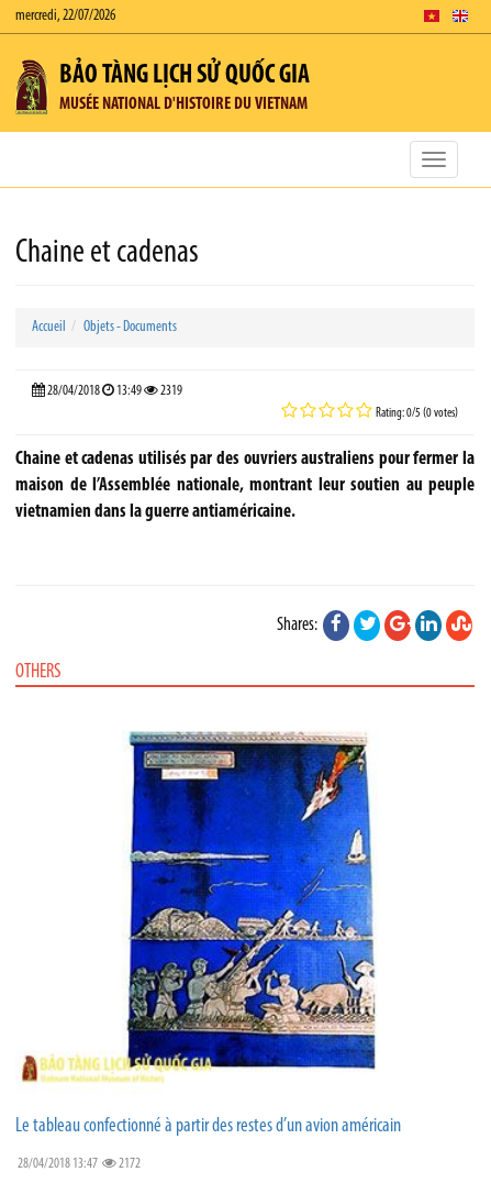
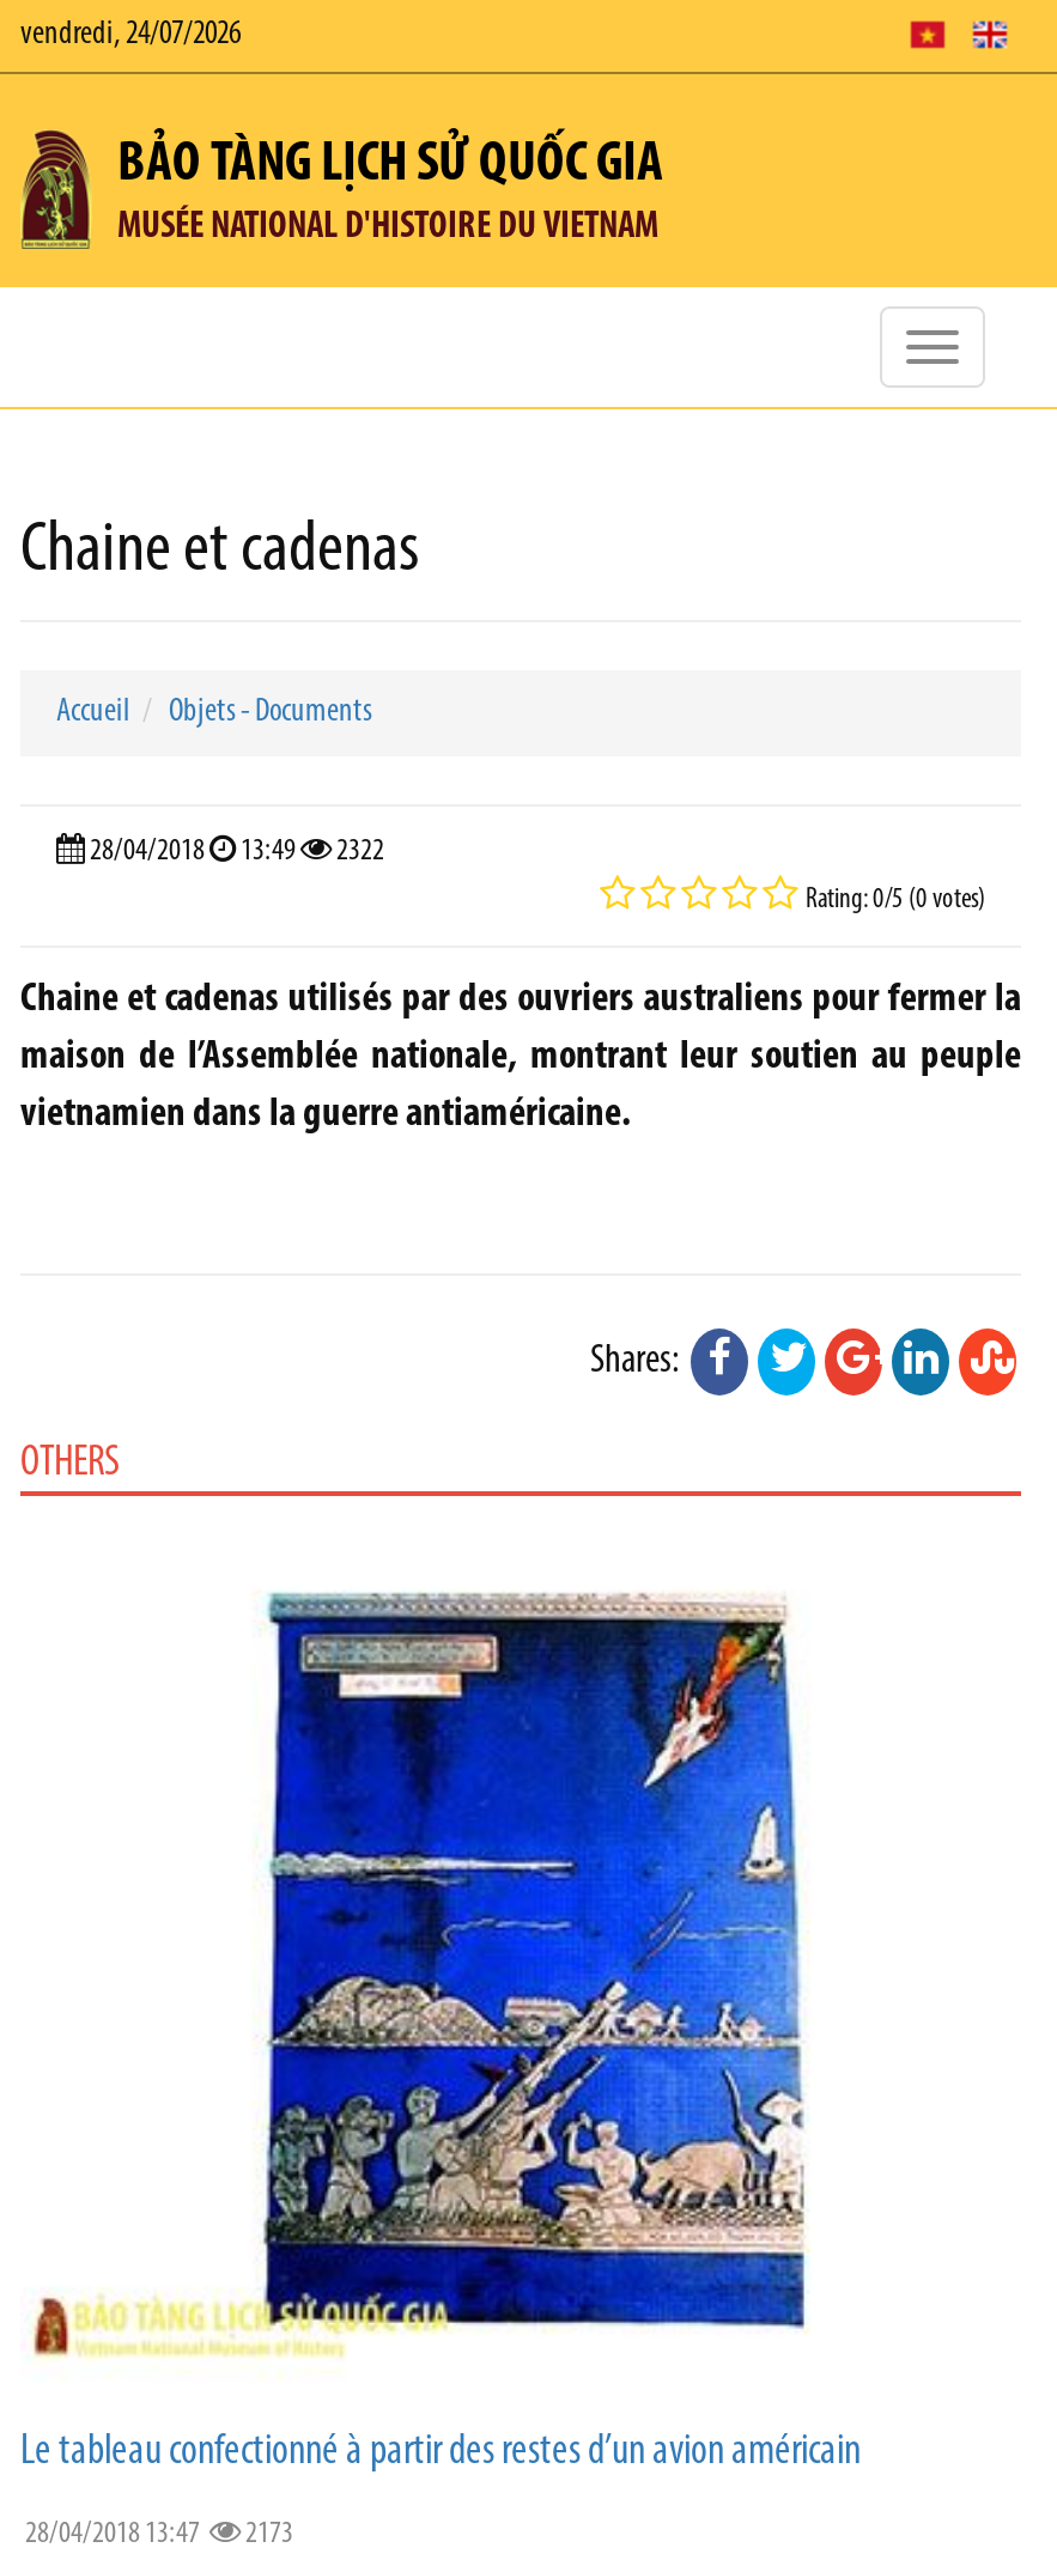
[15,8,115,24] mercredi, 22/07/2026 -> [20,17,241,53] vendredi, 24/07/2026
[45,384,182,398] 28/04/2018 13:49 2319 -> [85,835,384,867] 28/04/2018 13:49 2322
[18,1156,141,1170] 28/04/2018 13:47 2172 -> [25,2517,293,2548] 28/04/2018 13:47 2173

